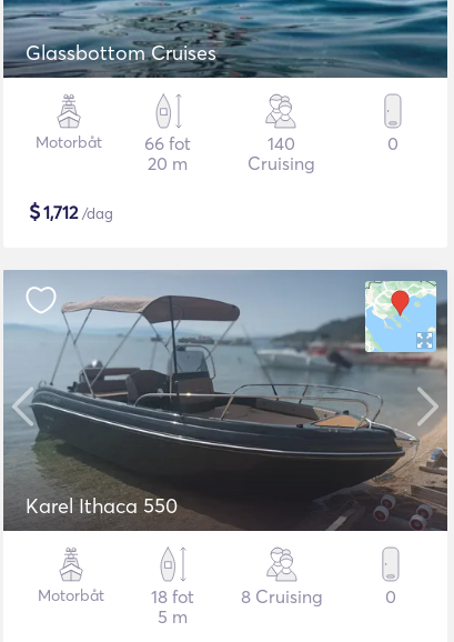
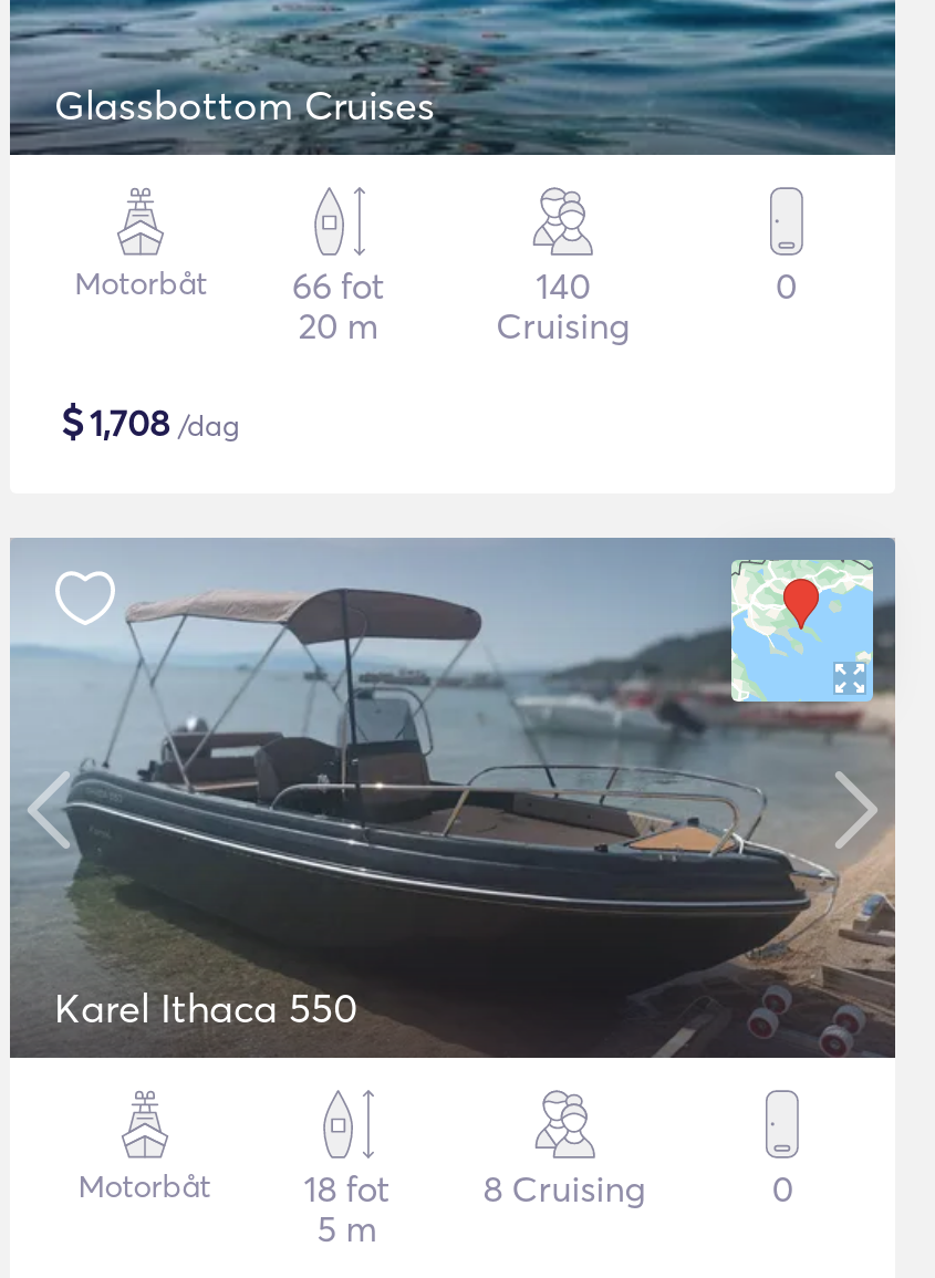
[29,199,113,224] $1,712 /dag -> [61,396,240,447] $1,708 /dag

